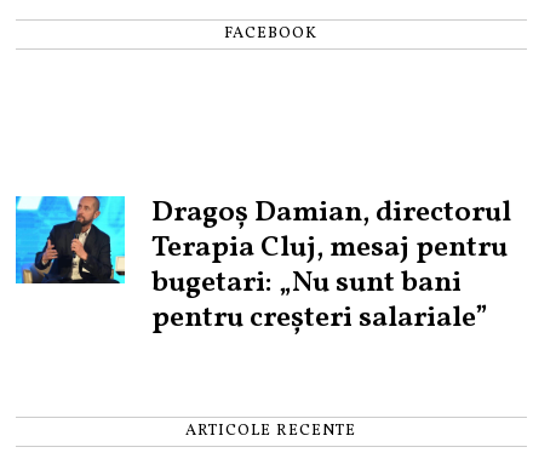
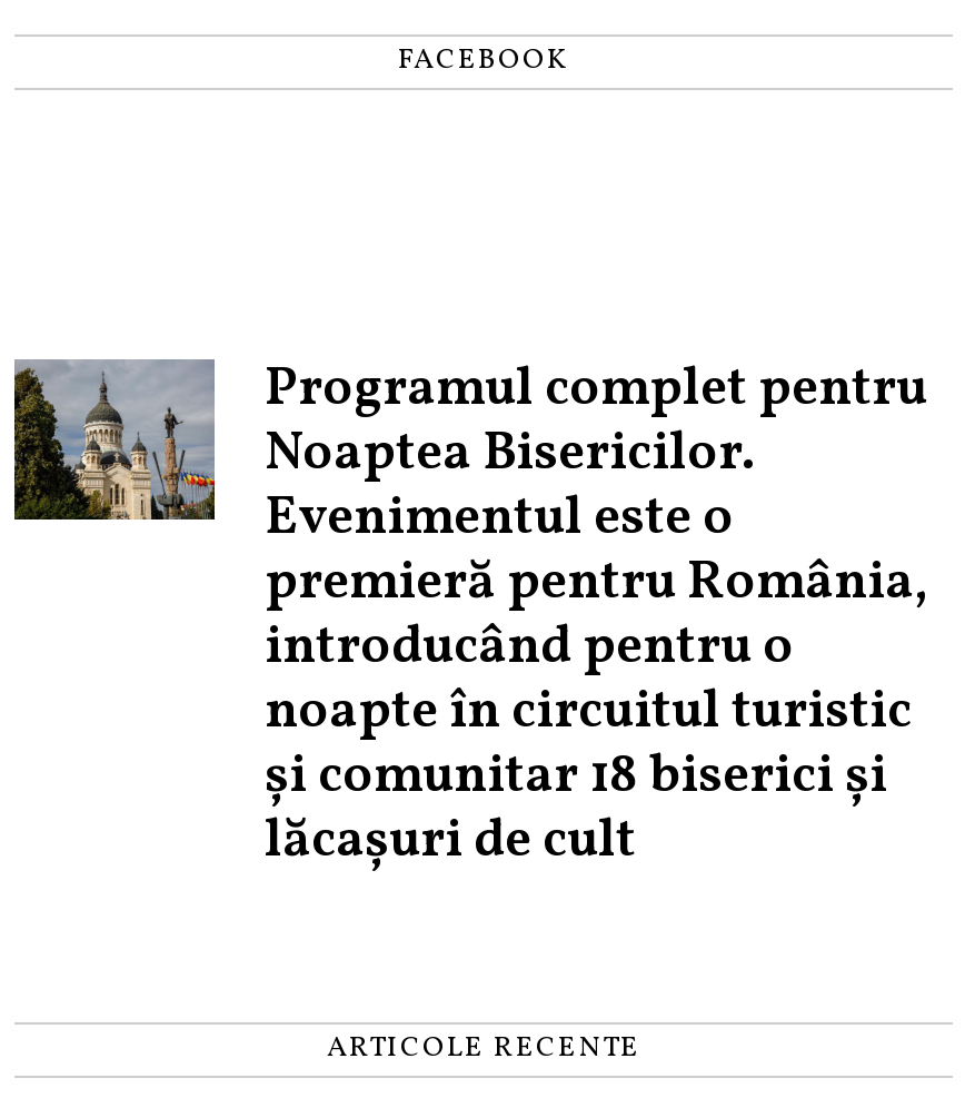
[15,193,512,339] [image] | Dragoș Damian, directorul | Terapia Cluj, mesaj pentru | bugetari: „Nu sunt bani | pentru creșteri salariale” -> [12,354,927,881] [image] | Programul complet pentru | Noaptea Bisericilor. | Evenimentul este o | premieră pentru România, | introducând pentru o | noapte în circuitul turistic | și comunitar 18 biserici și | lăcașuri de cult

